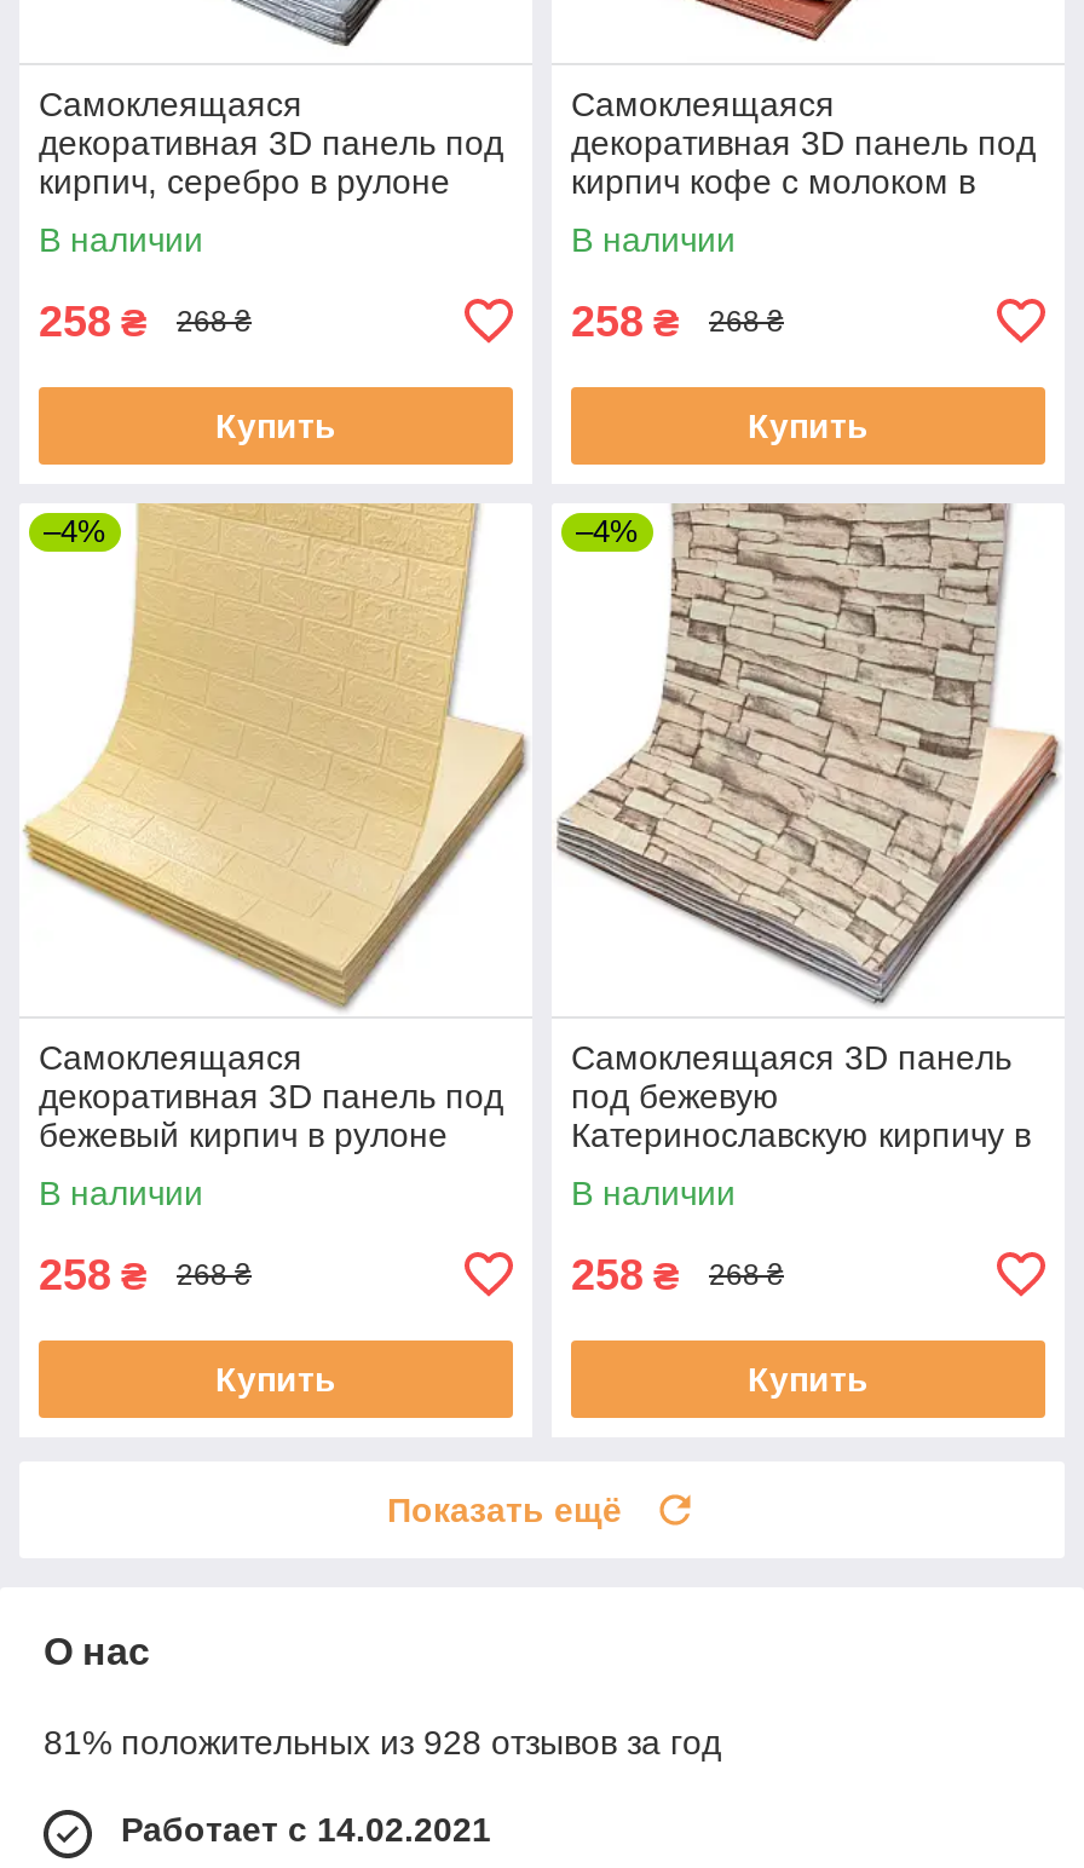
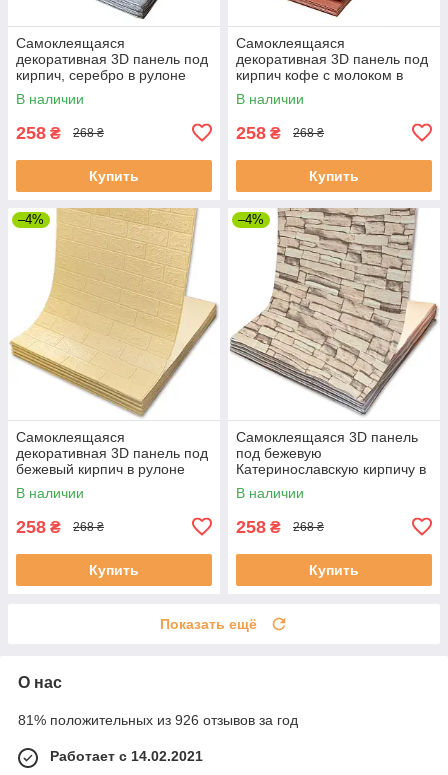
[44,1722,721,1761] 81% положительных из 928 отзывов за год -> [18,712,298,728] 81% положительных из 926 отзывов за год

